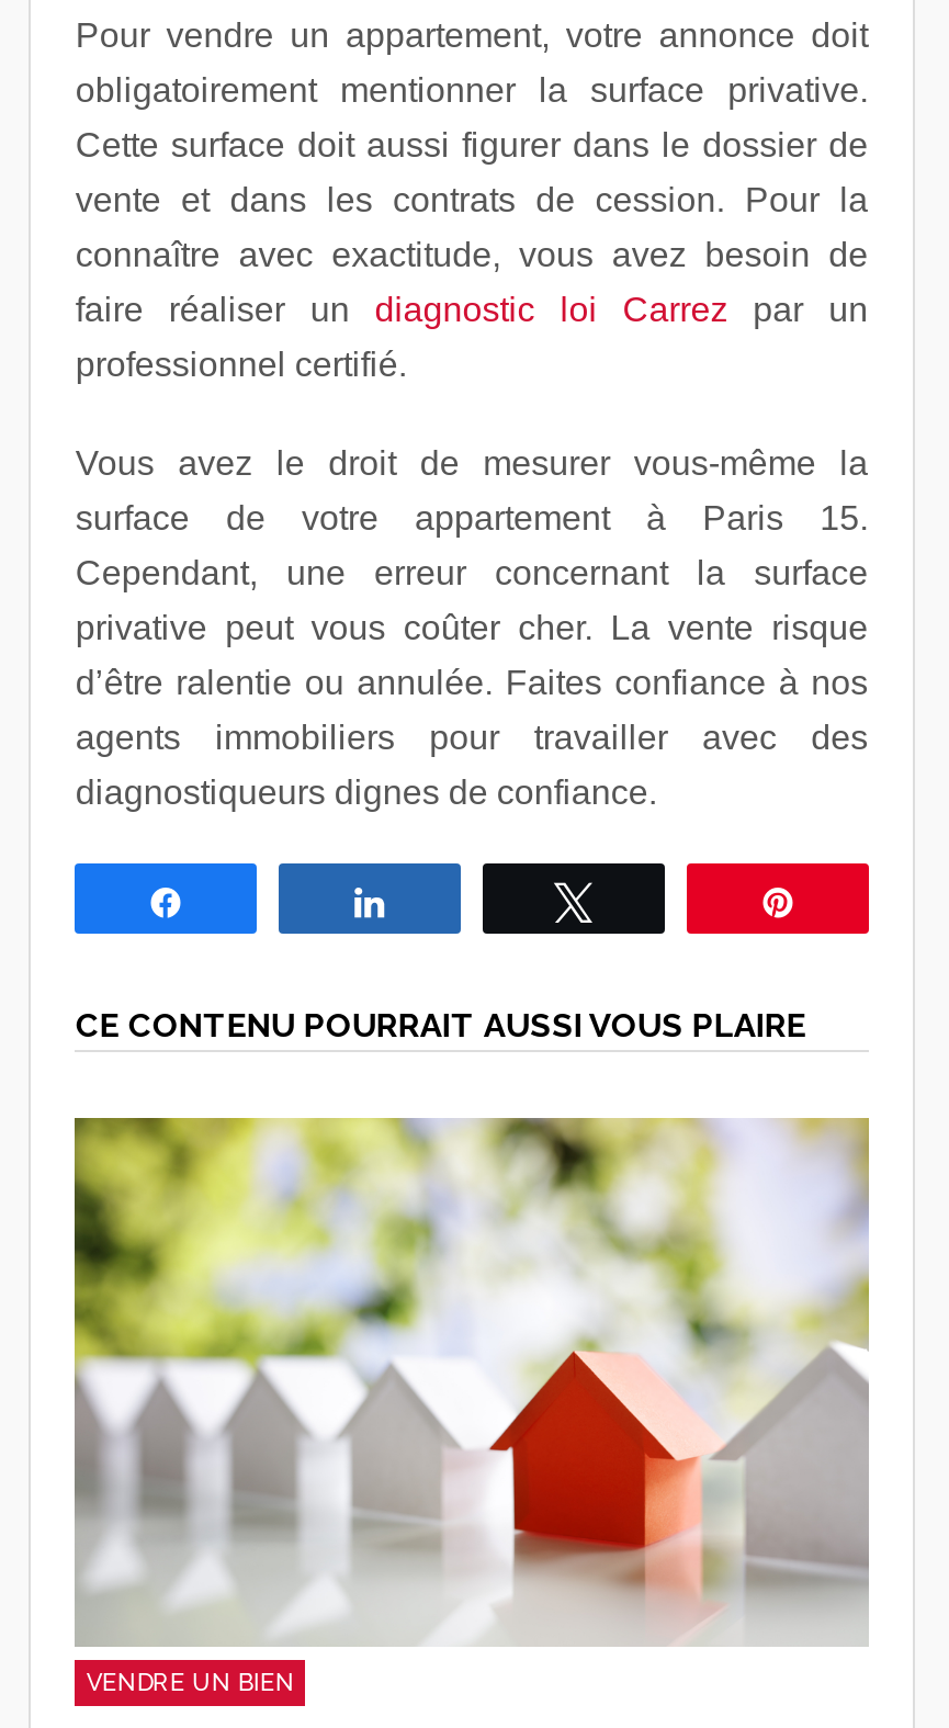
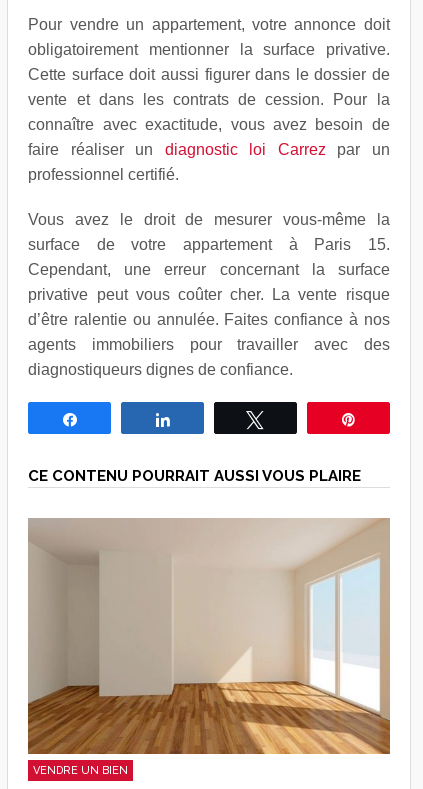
[72,1117,869,1646] [image] -> [28,518,391,755] [image]

